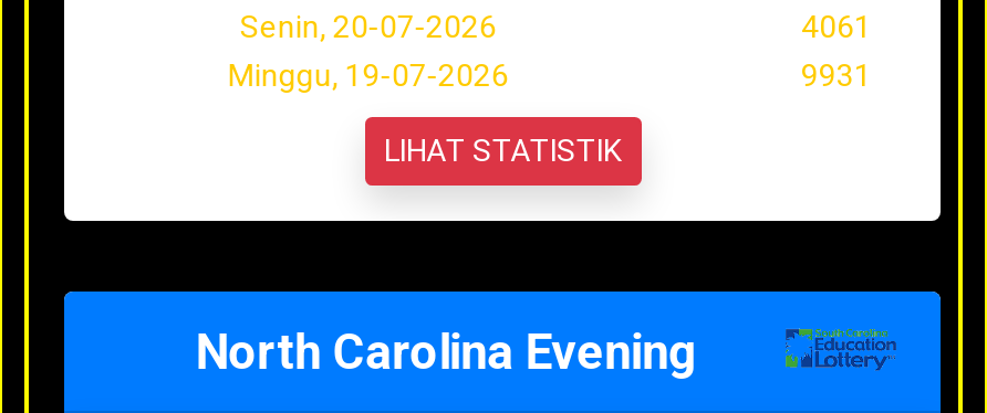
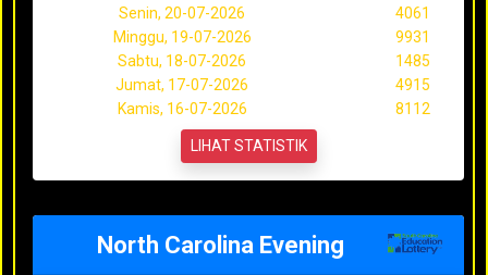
none -> [116,52,430,118] Sabtu, 18-07-2026 | 1485 | Jumat, 17-07-2026 | 4915 | Kamis, 16-07-2026 | 8112

